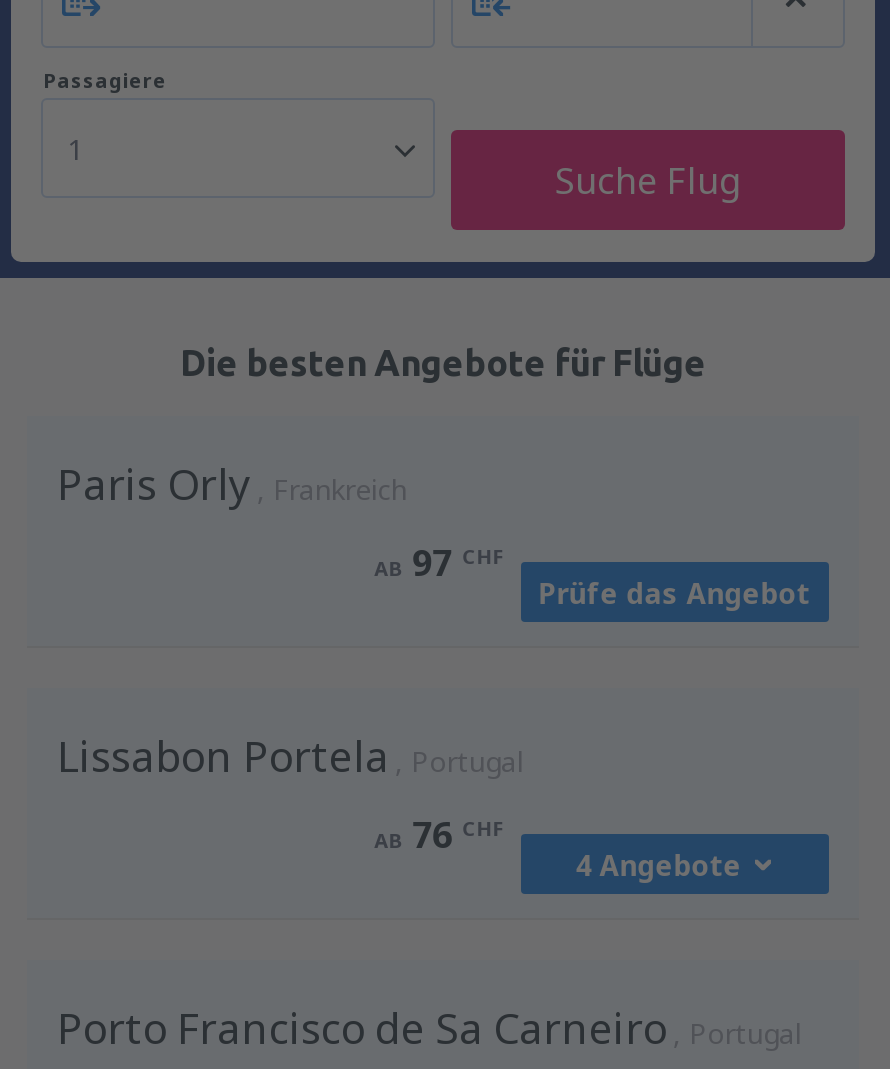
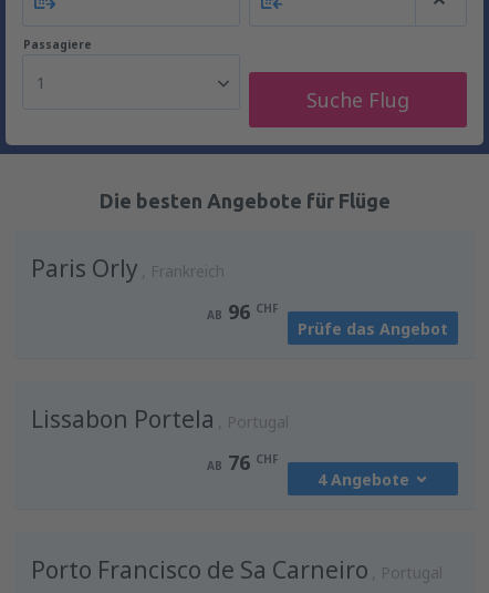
[374,538,504,586] AB 97 CHF -> [206,298,278,325] AB 96 CHF

